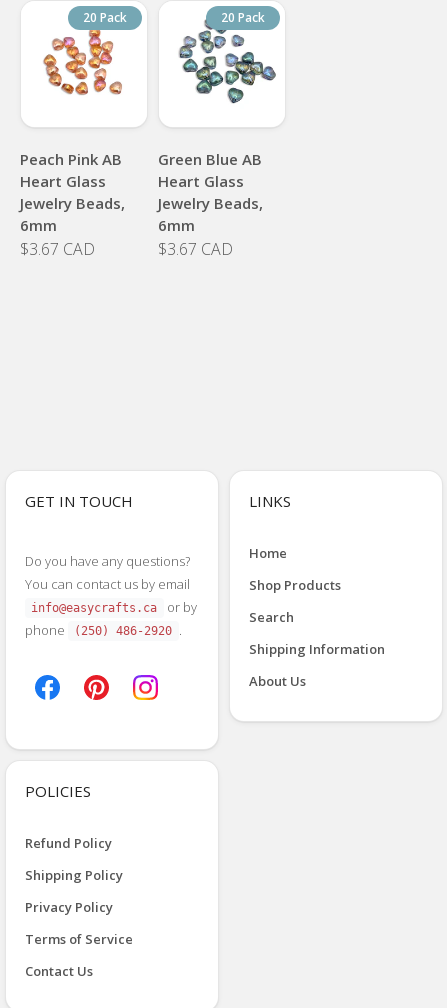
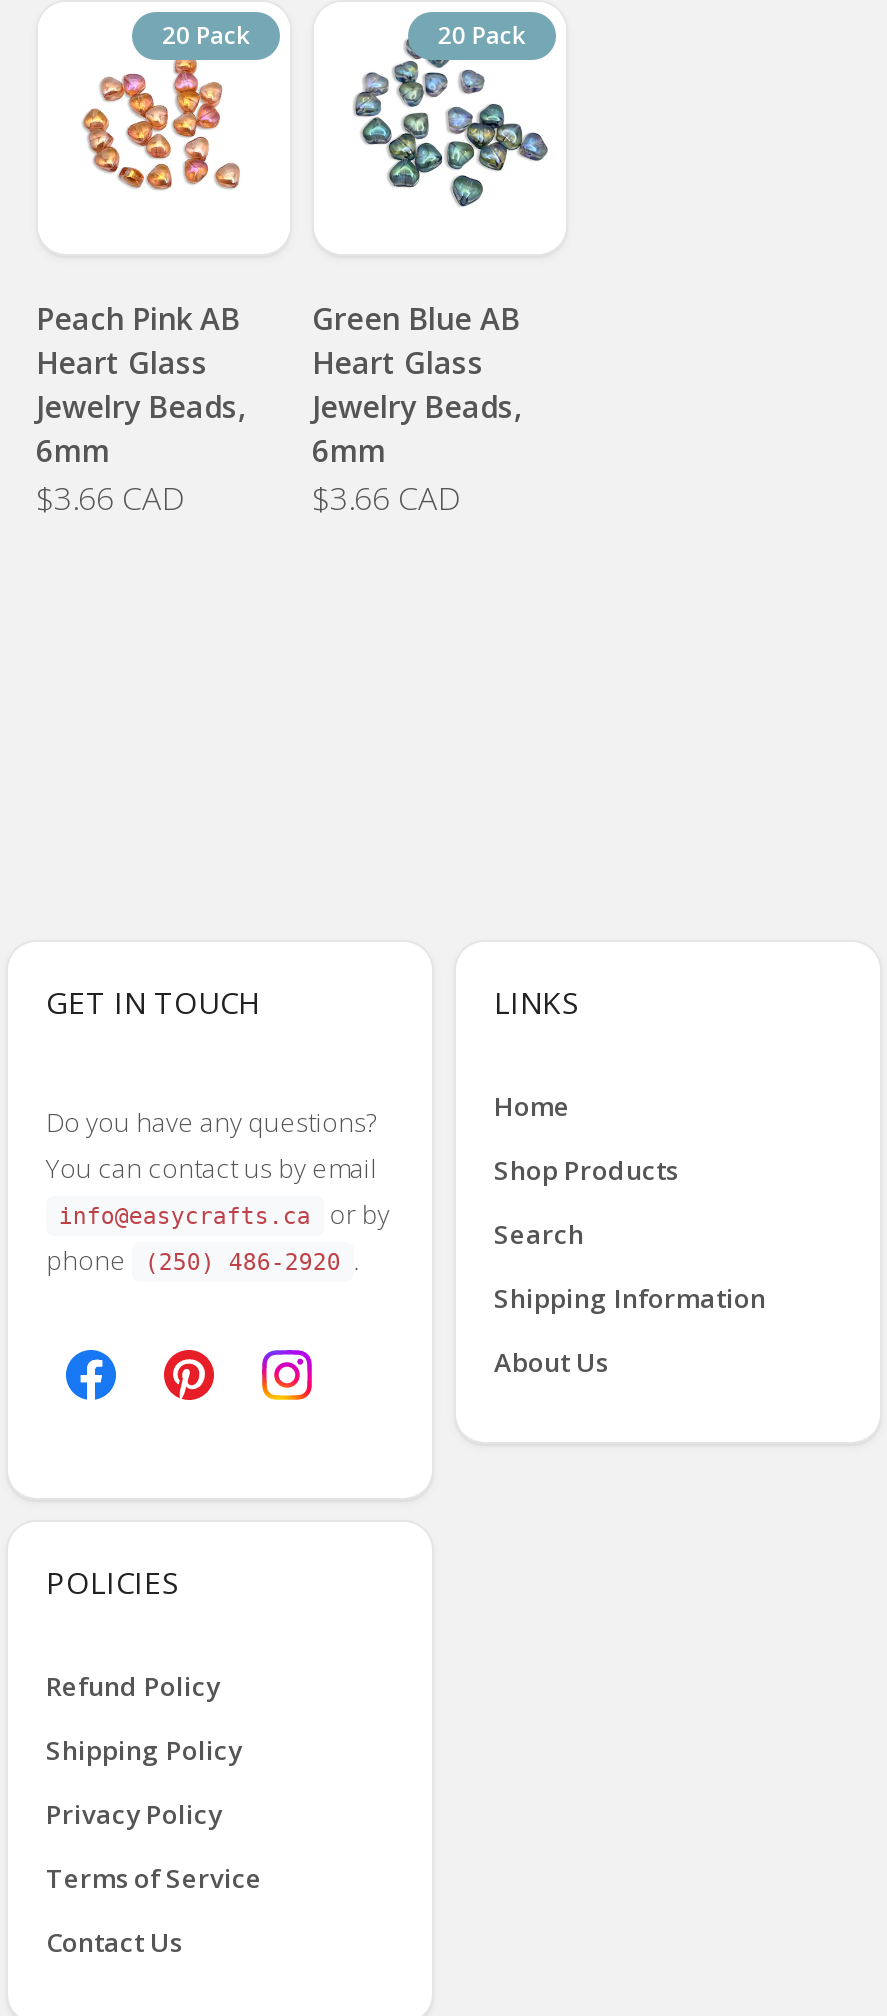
[20,238,95,260] $3.67 CAD -> [36,476,186,520] $3.66 CAD
[158,238,233,260] $3.67 CAD -> [312,476,462,520] $3.66 CAD

